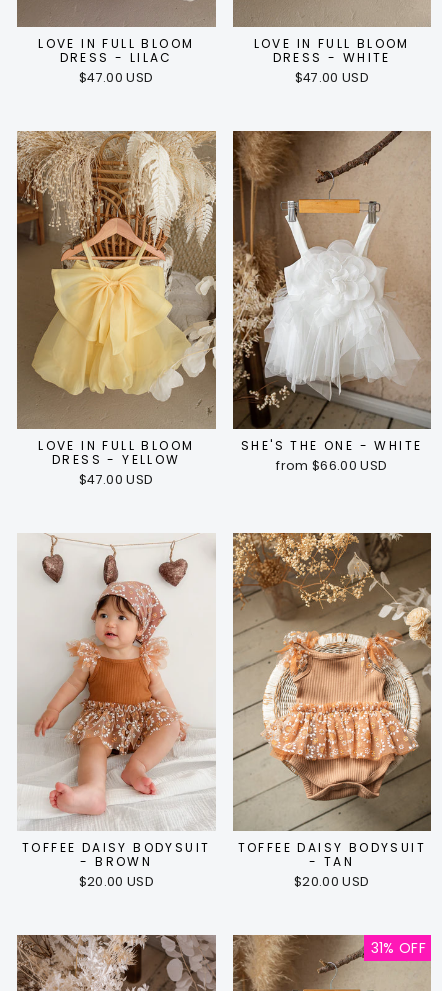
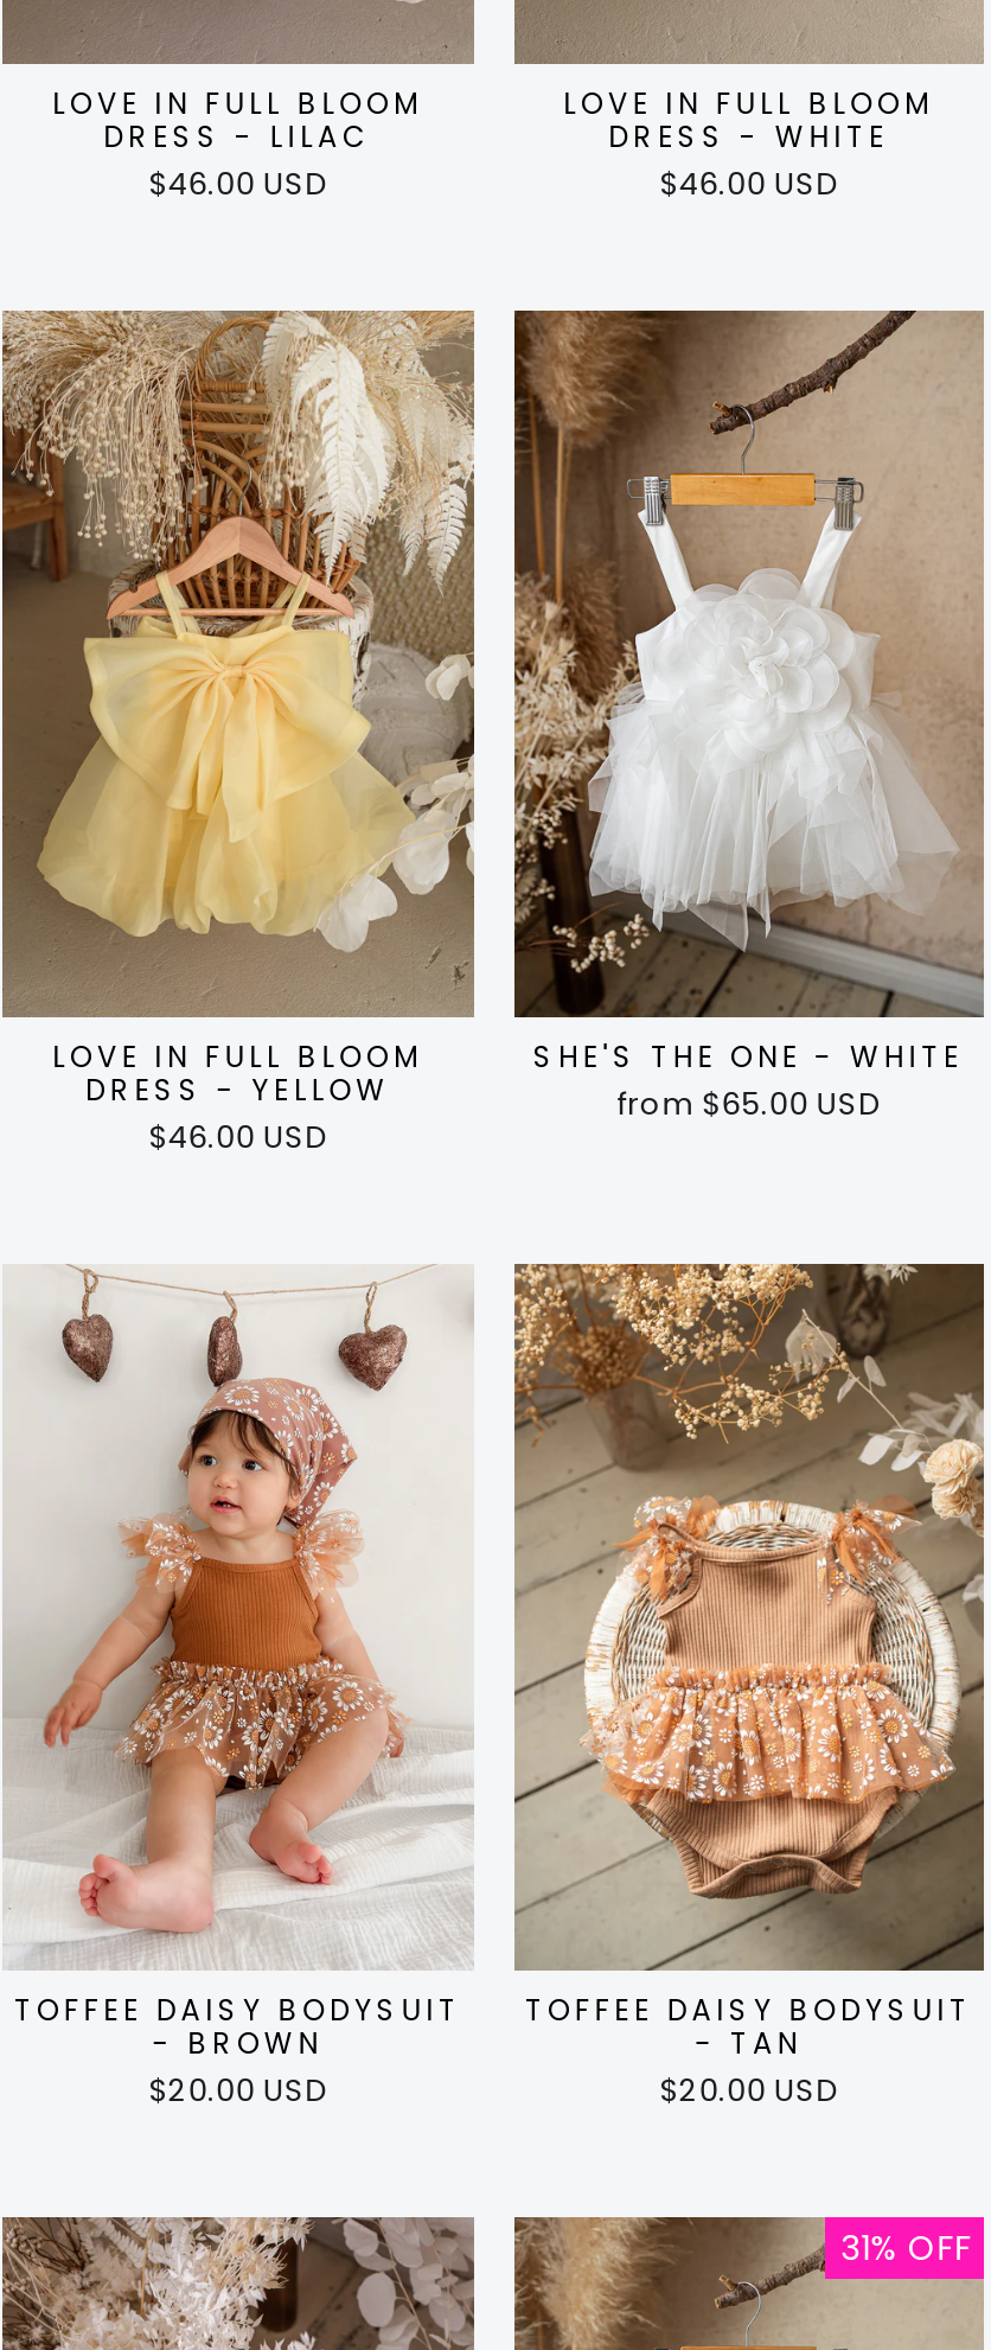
[79,69,153,86] $47.00 USD -> [148,164,327,204] $46.00 USD
[294,69,369,86] $47.00 USD -> [659,164,838,204] $46.00 USD
[276,457,387,474] from $66.00 USD -> [617,1083,880,1124] from $65.00 USD
[79,471,153,488] $47.00 USD -> [148,1116,327,1157] $46.00 USD

